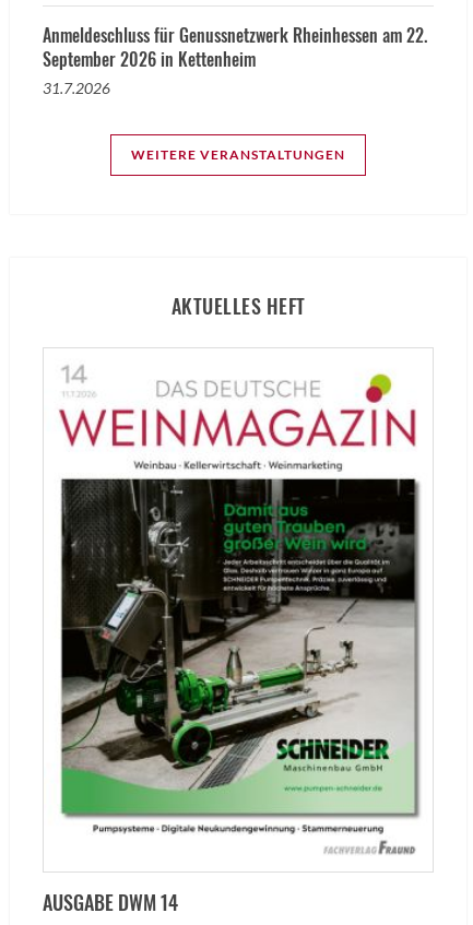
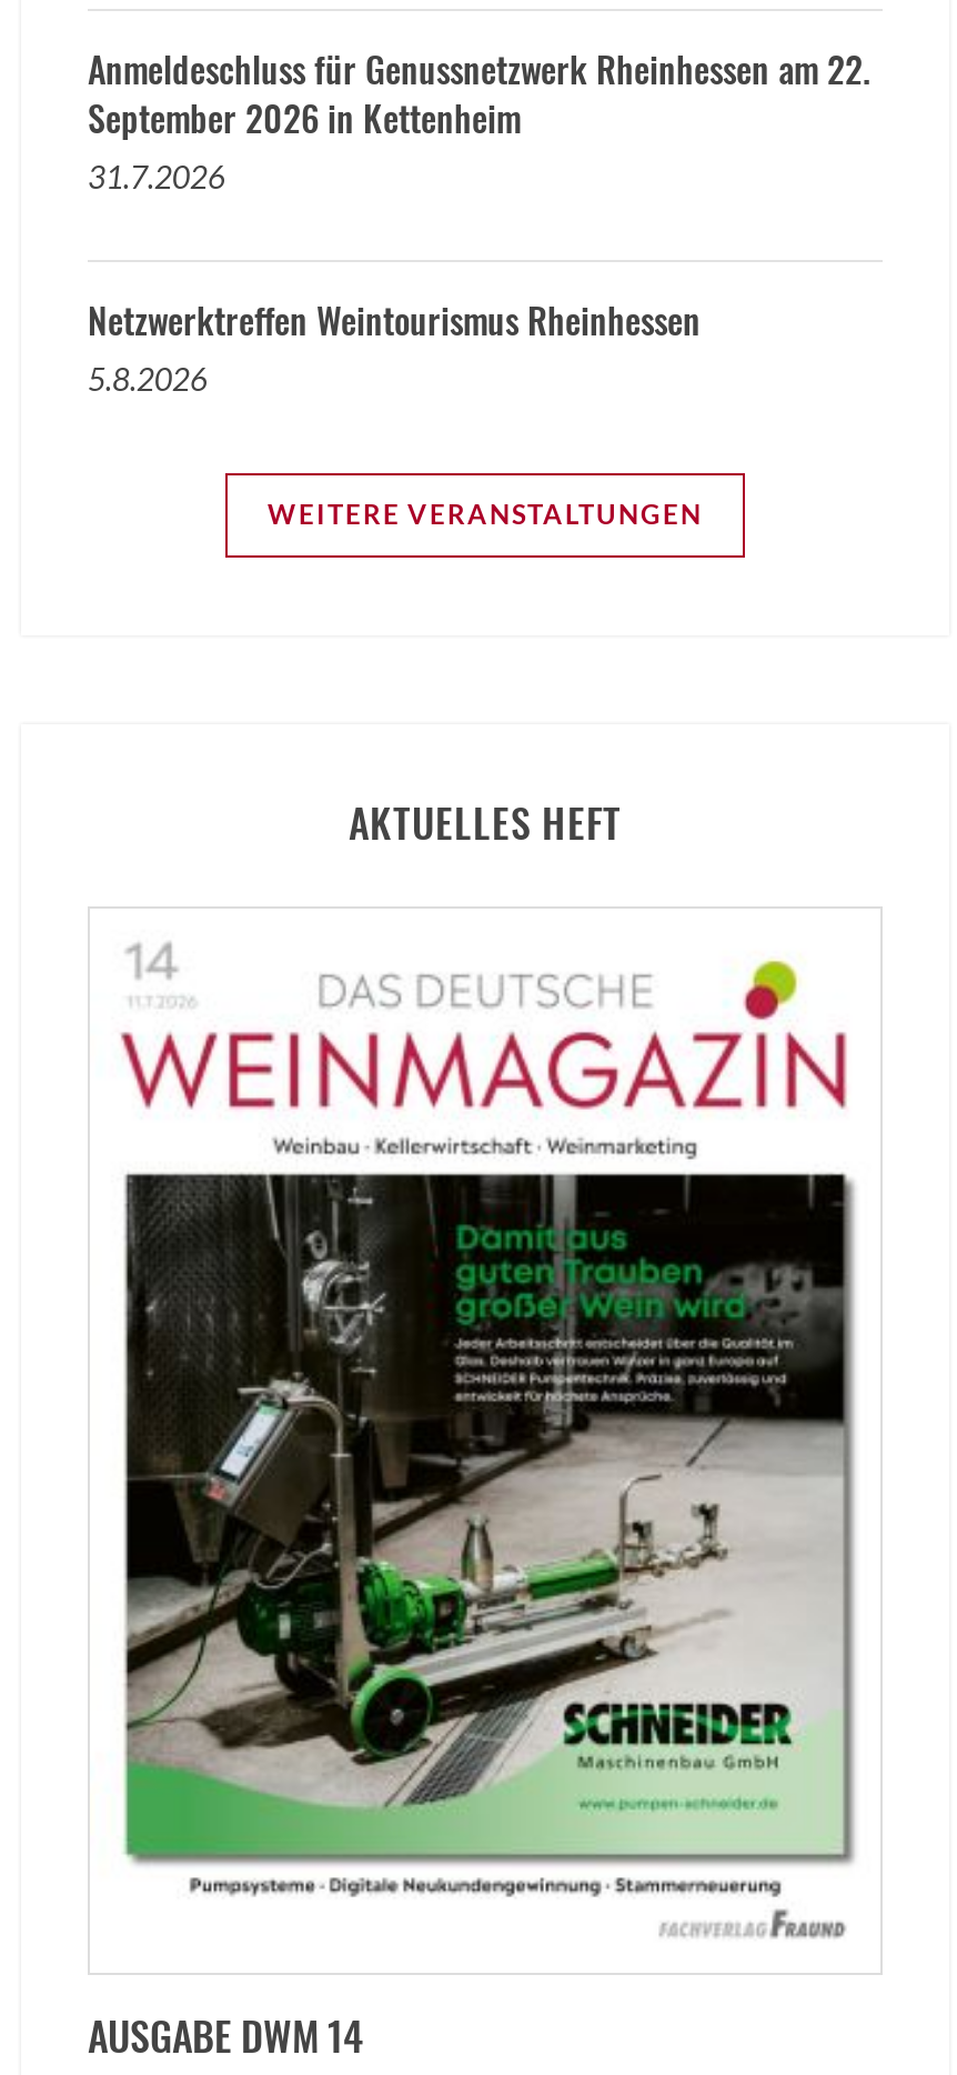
none -> [88,293,701,398] Netzwerktreffen Weintourismus Rheinhessen | 5.8.2026

